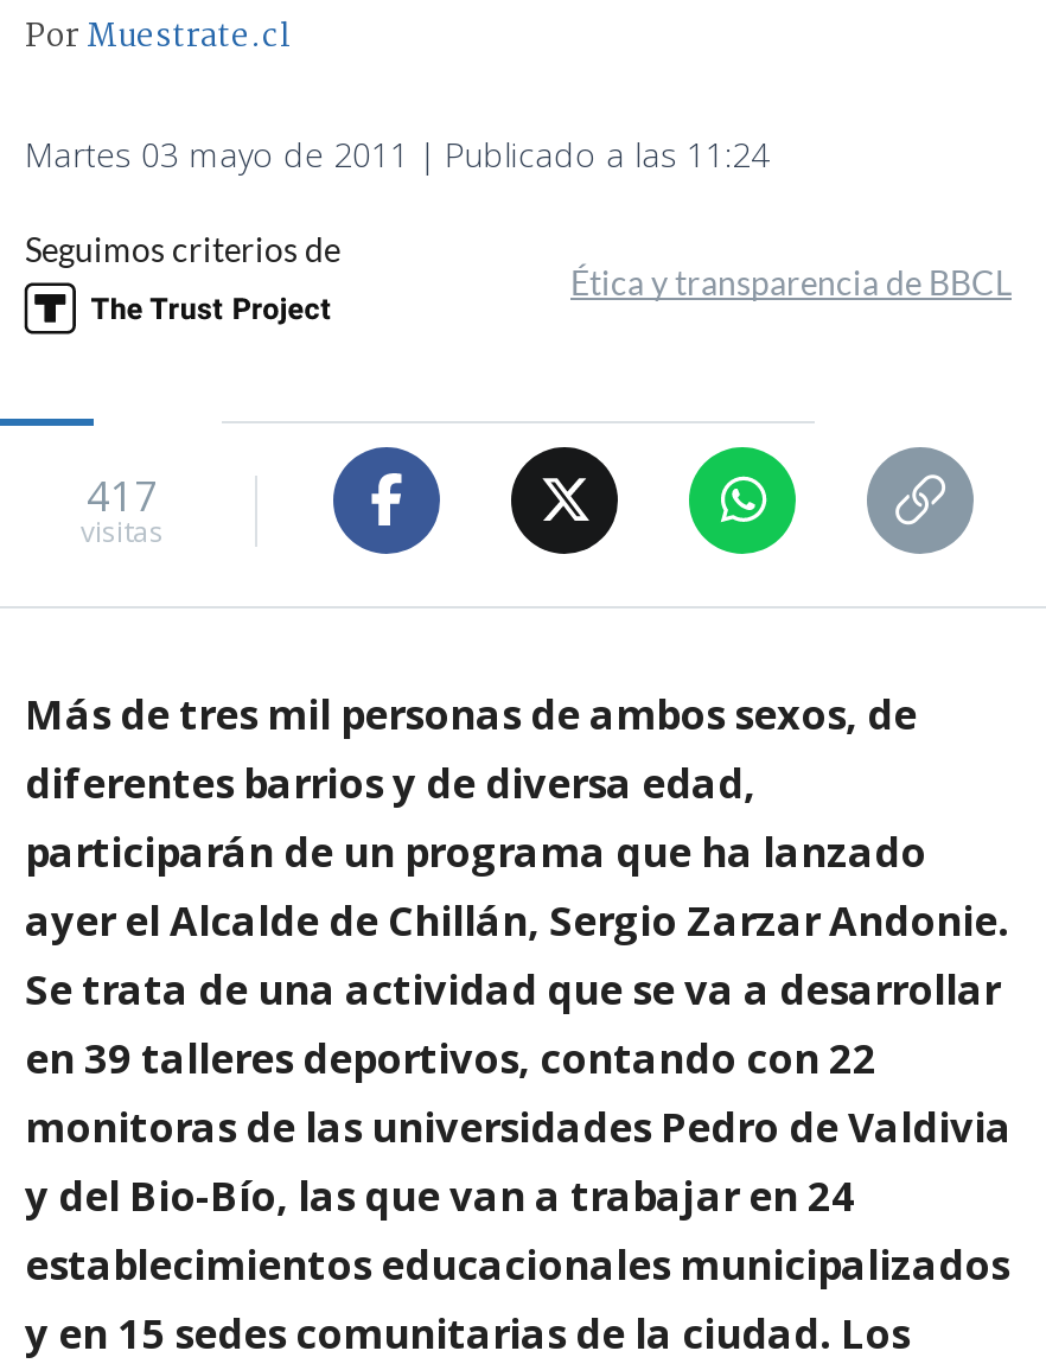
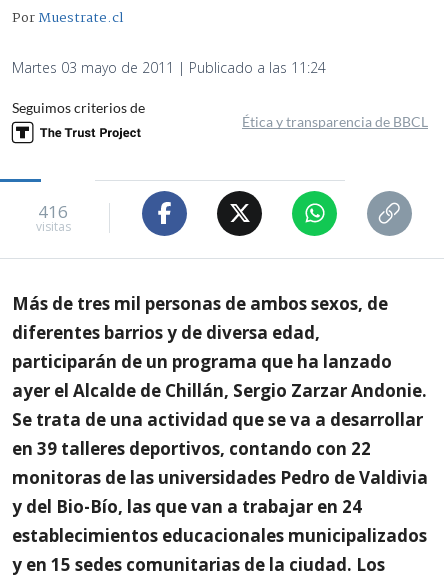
[87,469,158,524] 417 -> [38,200,68,223] 416

